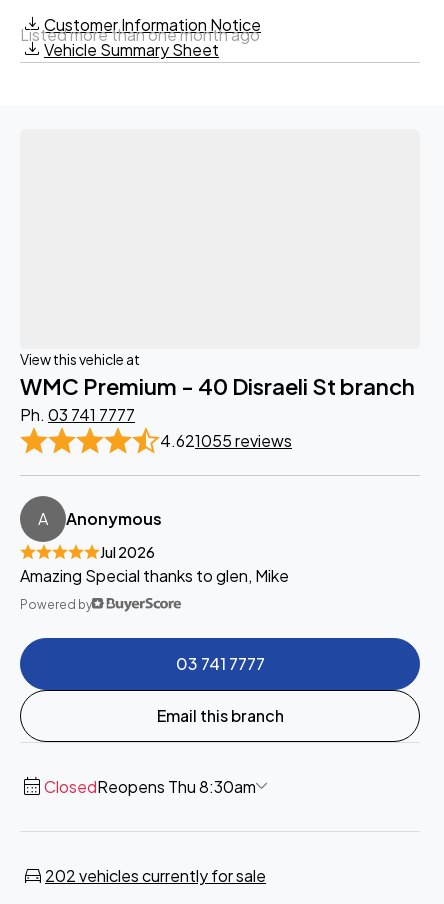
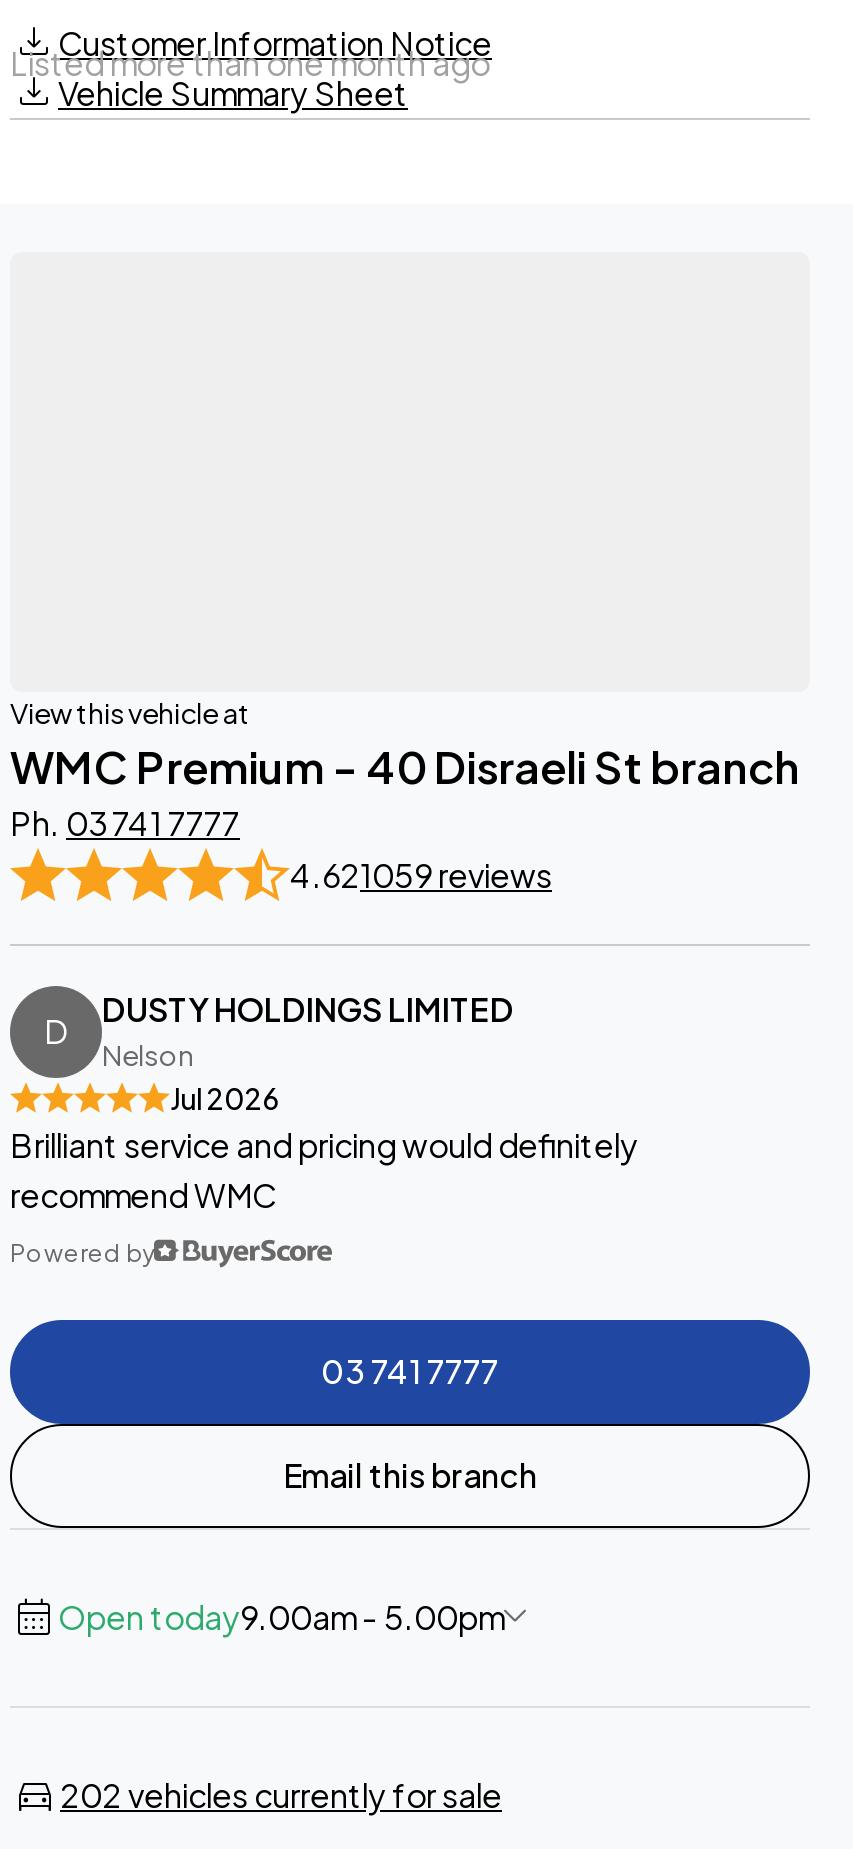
[160,429,292,450] 4.621055 reviews -> [290,853,552,895] 4.621059 reviews
[38,507,162,528] A | Anonymous -> [44,988,514,1072] D | DUSTY HOLDINGS LIMITED | Nelson
[20,564,289,585] Amazing Special thanks to glen, Mike -> [10,1123,638,1215] Brilliant service and pricing would definitely | recommend WMC
[44,775,256,796] ClosedReopens Thu 8:30am -> [58,1595,504,1637] Open today9.00am - 5.00pm

